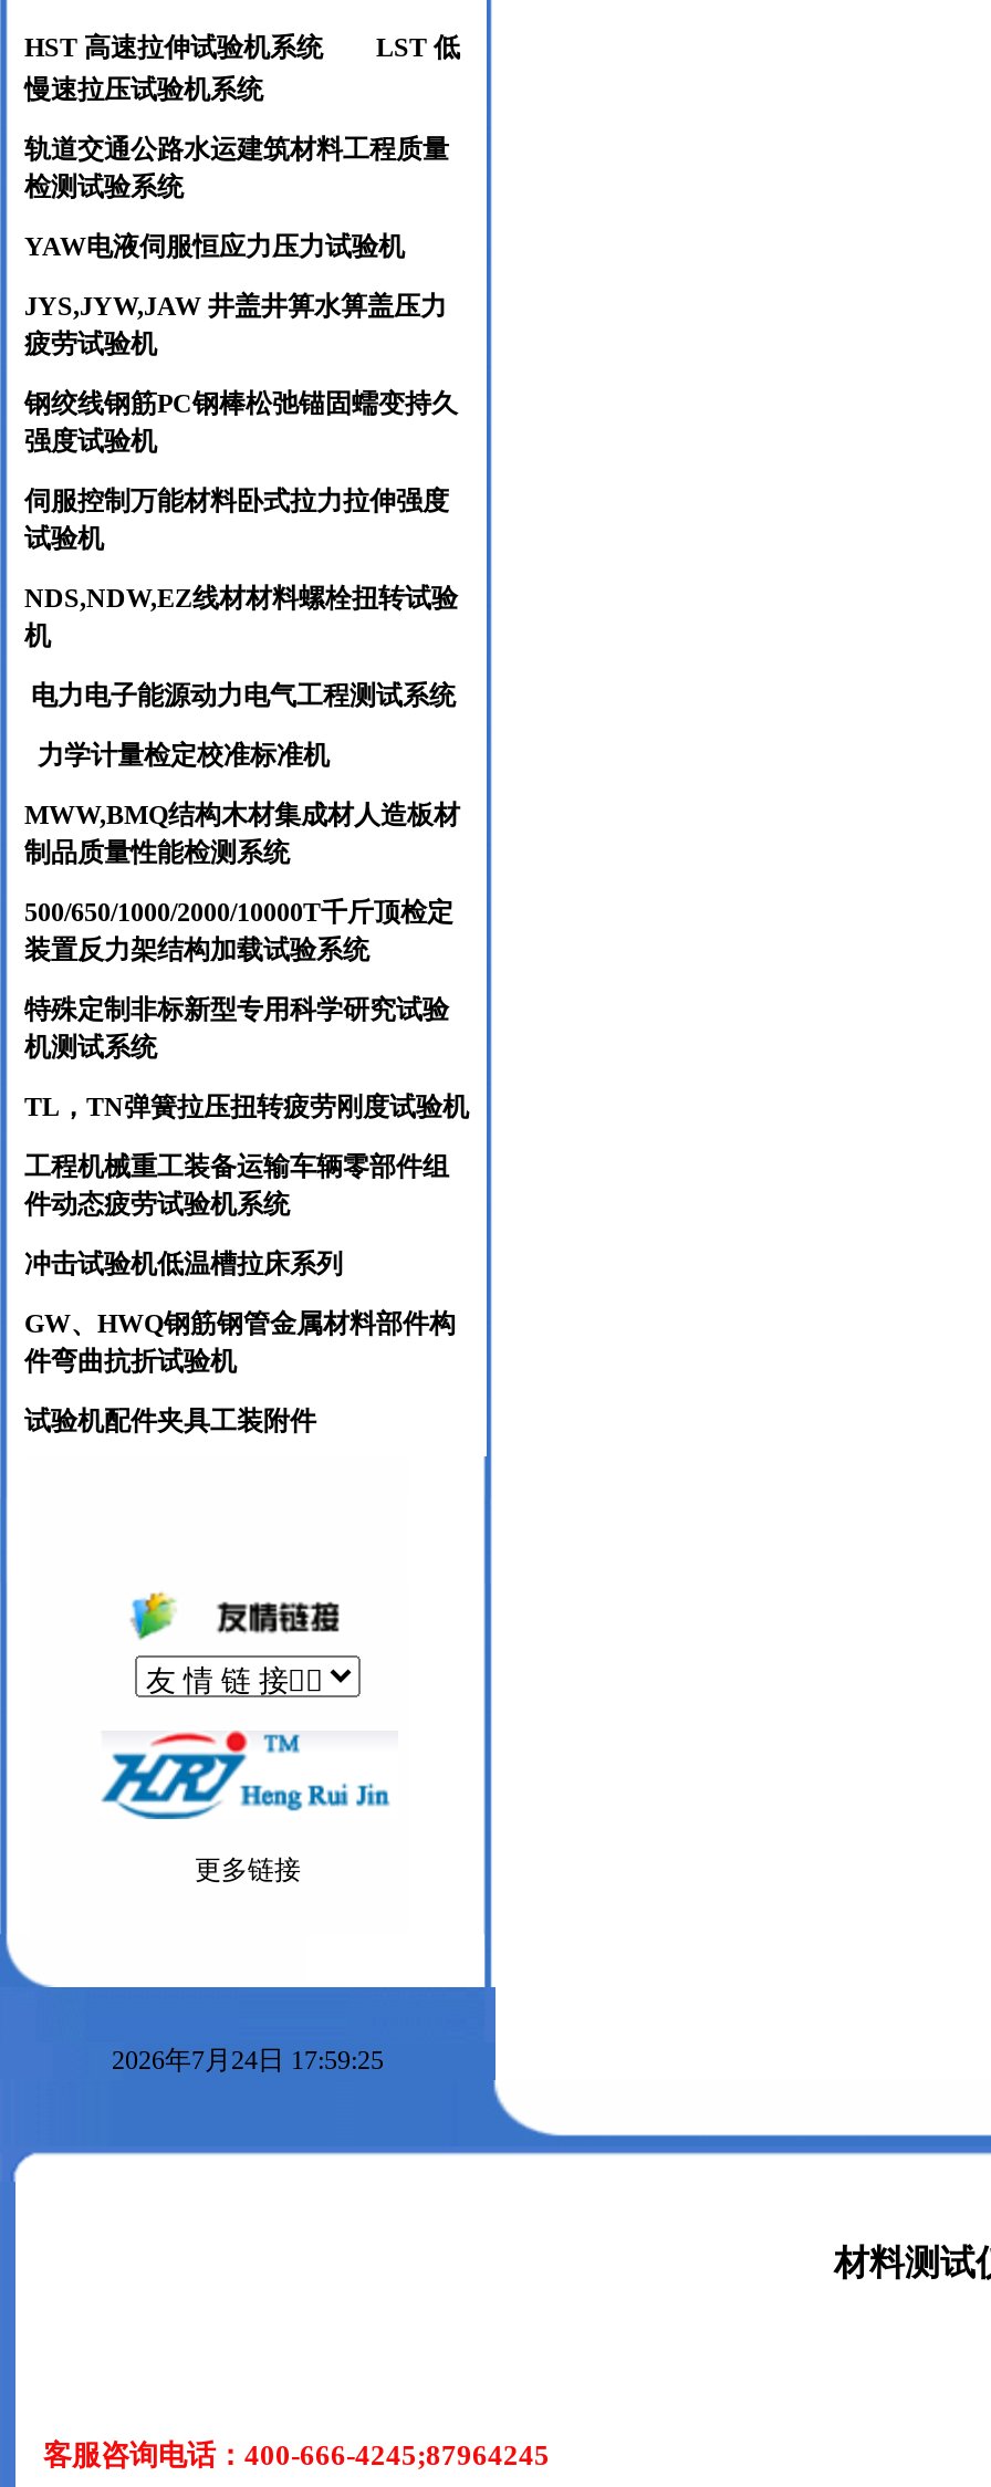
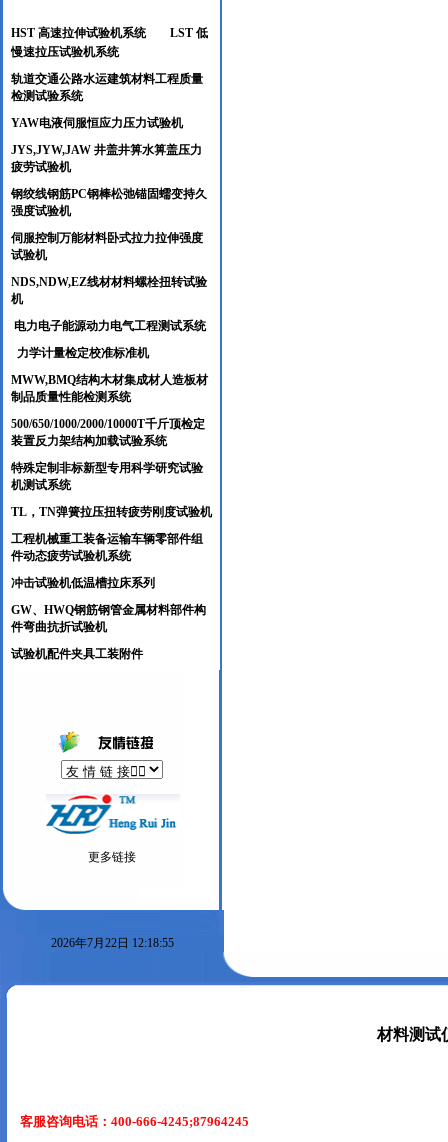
[112,2045,384,2076] 2026年7月24日 17:59:25 -> [50,936,173,950] 2026年7月22日 12:18:55

